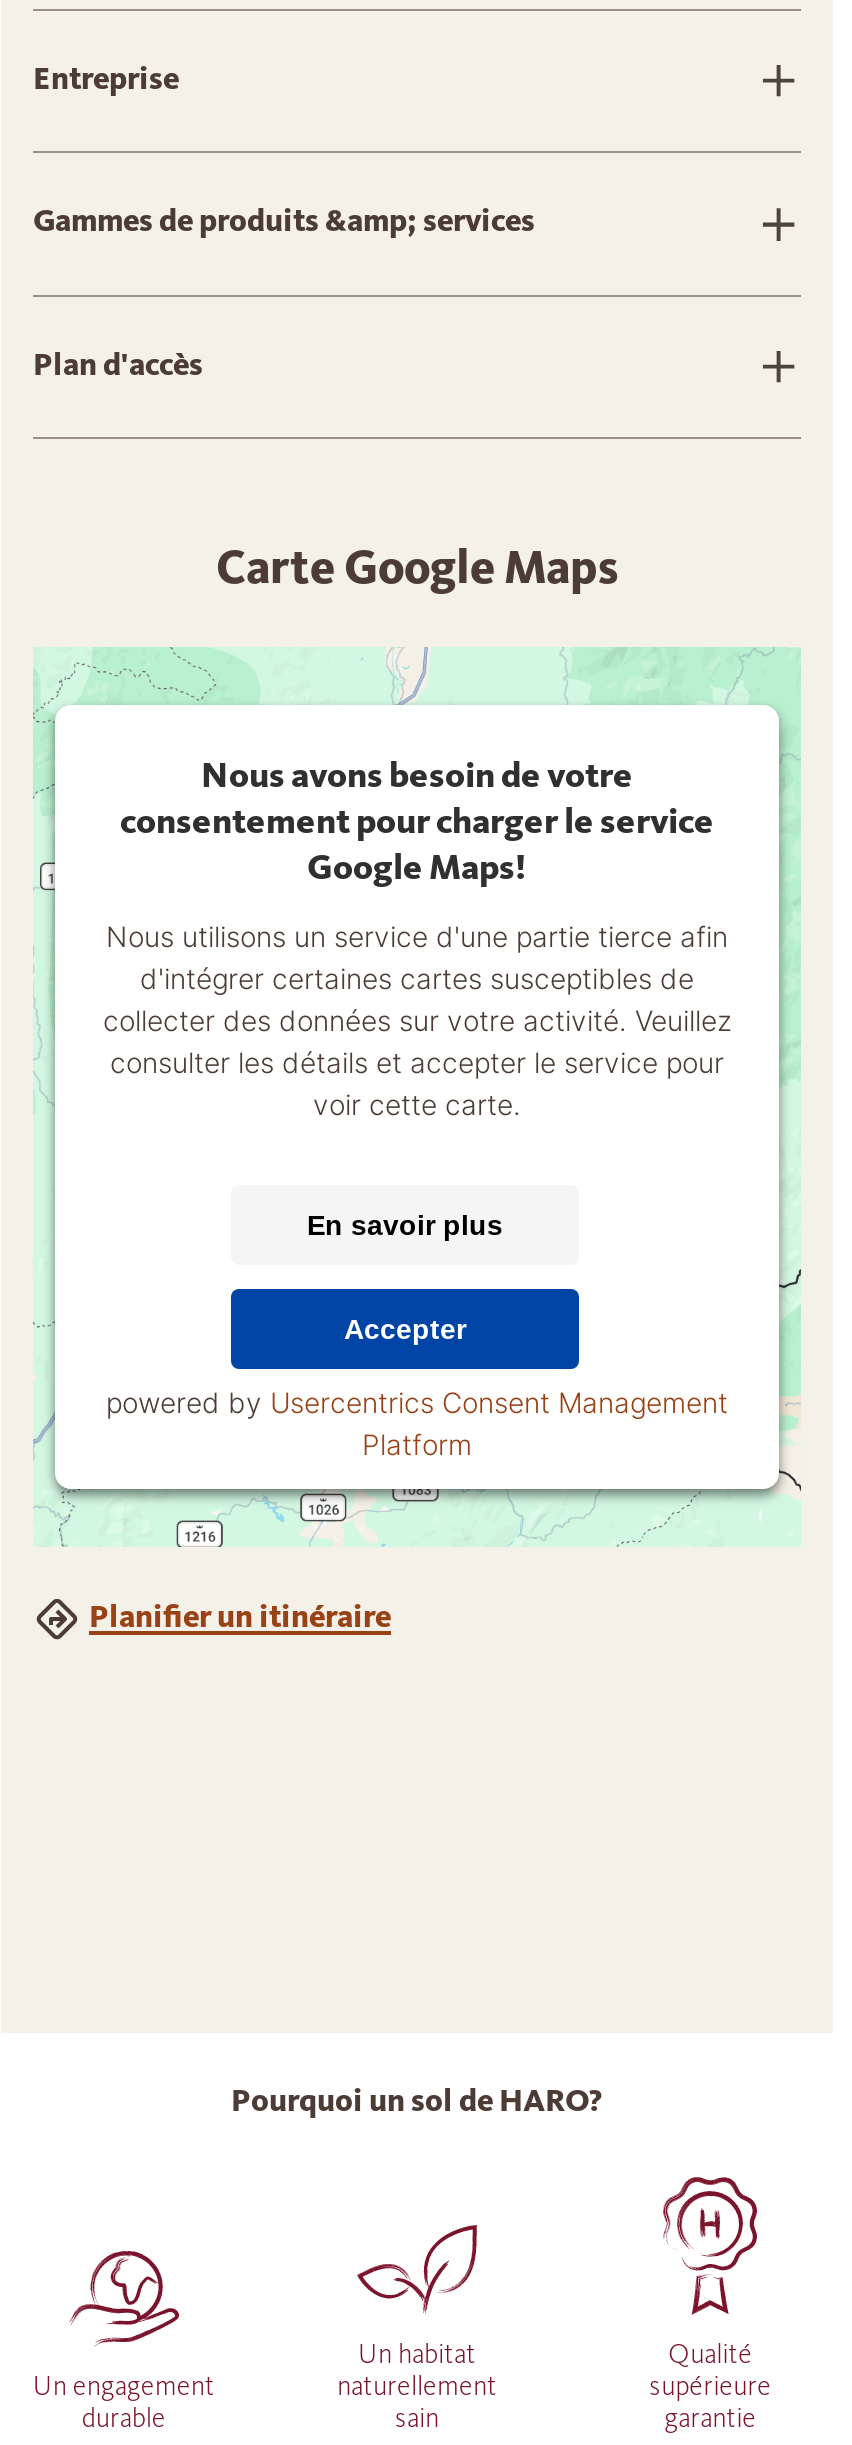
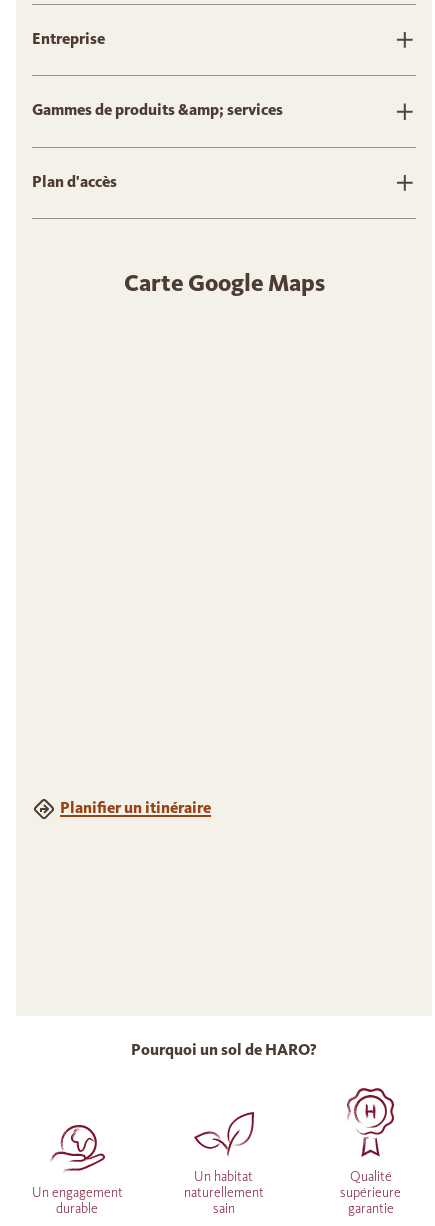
[31,645,803,1549] [image] | Nous avons besoin de votre | consentement pour charger le service | Google Maps! | Nous utilisons un service d'une partie tierce afin | d'intégrer certaines cartes susceptibles de | collecter des données sur votre activité. Veuillez | consulter les détails et accepter le service pour | voir cette carte. -> none
[106,1209,728,1461] En savoir plus | Accepter | powered by Usercentrics Consent Management | Platform -> none

